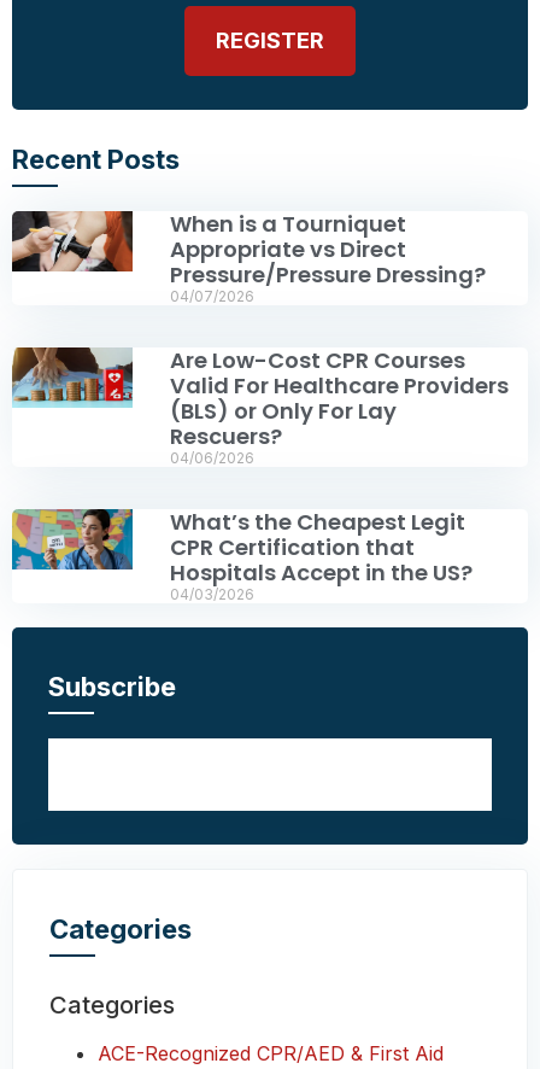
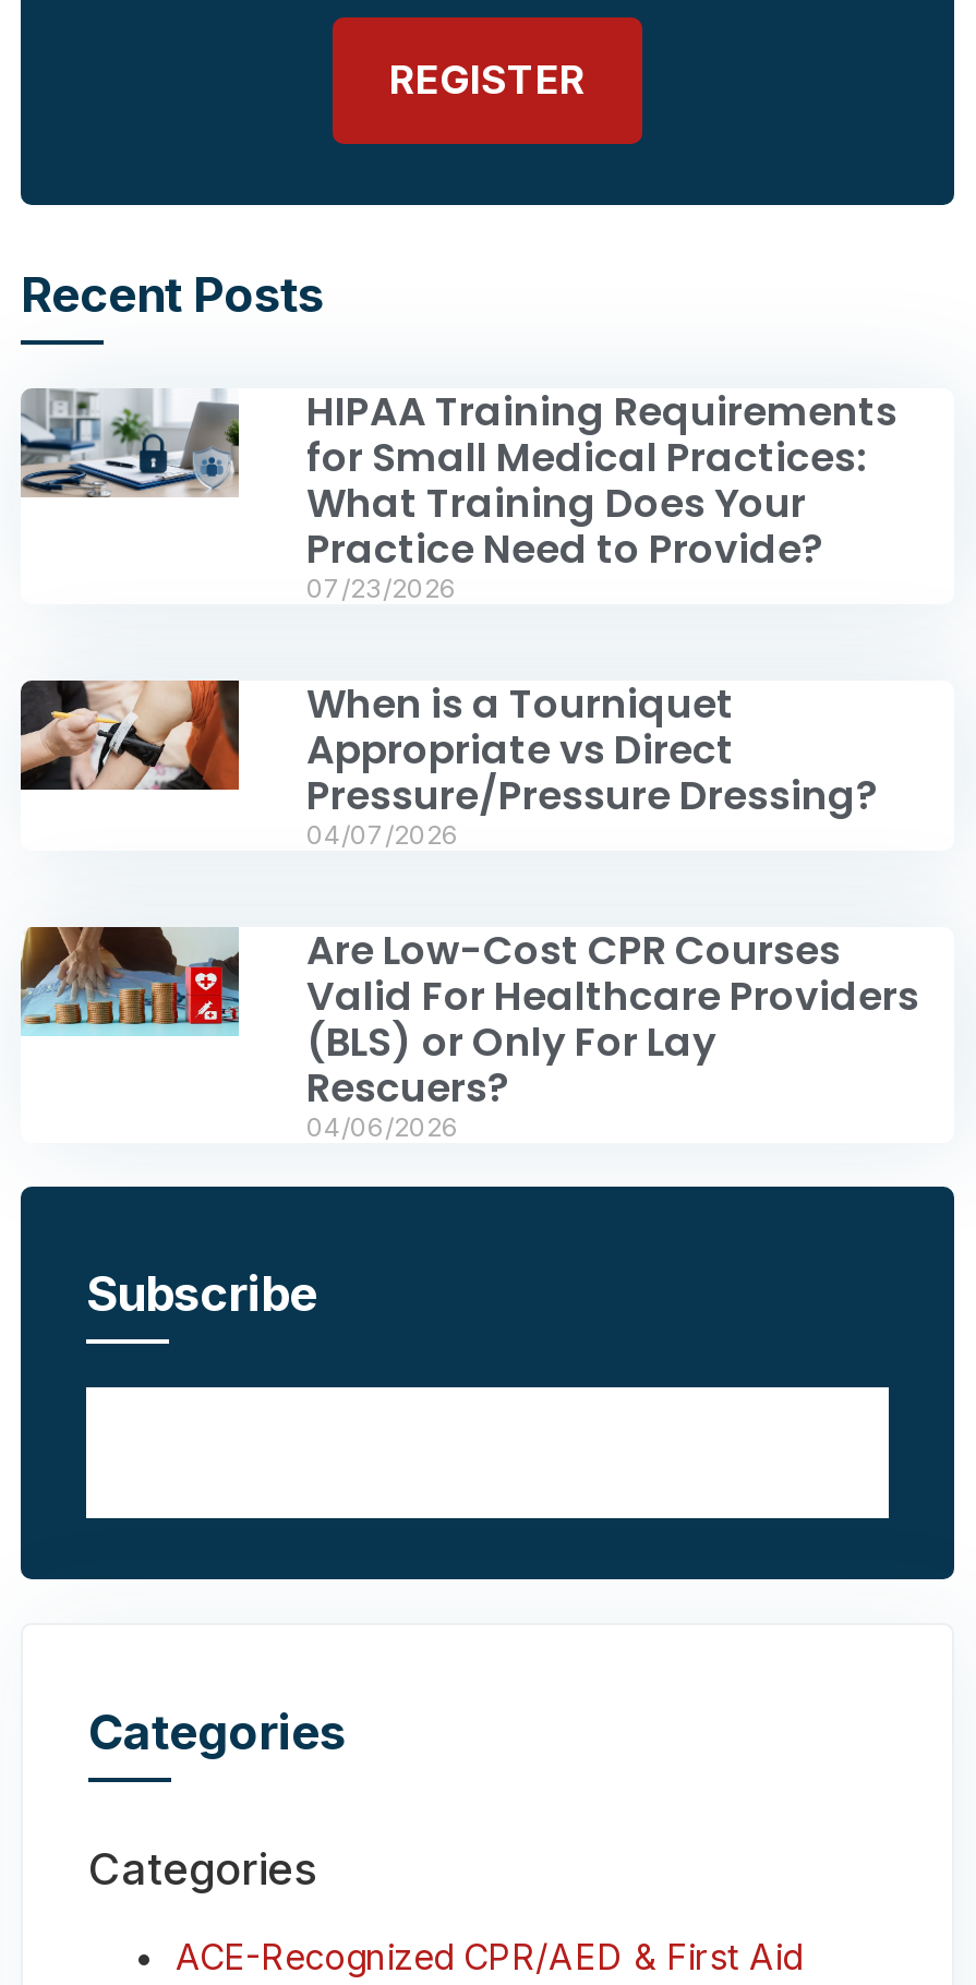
none -> [21,384,897,604] [image] | HIPAA Training Requirements | for Small Medical Practices: | What Training Does Your | Practice Need to Provide? | 07/23/2026
moved [10,206,509,467] -> [16,672,919,1143]: [image] | When is a Tourniquet | Appropriate vs Direct | ... | Rescuers? | 04/06/2026
[11,491,472,603] [image] | What’s the Cheapest Legit | CPR Certification that | Hospitals Accept in the US? | 04/03/2026 -> none

